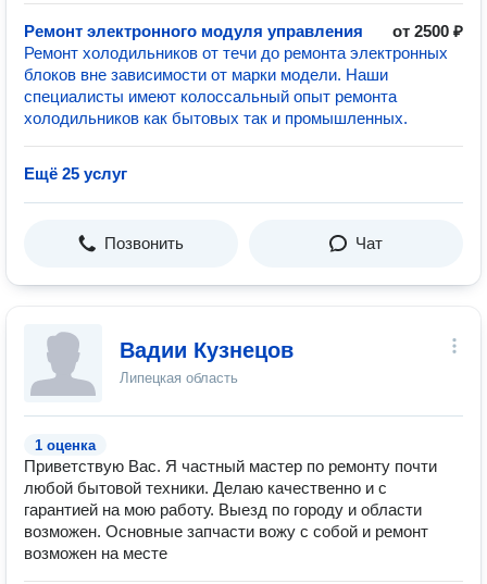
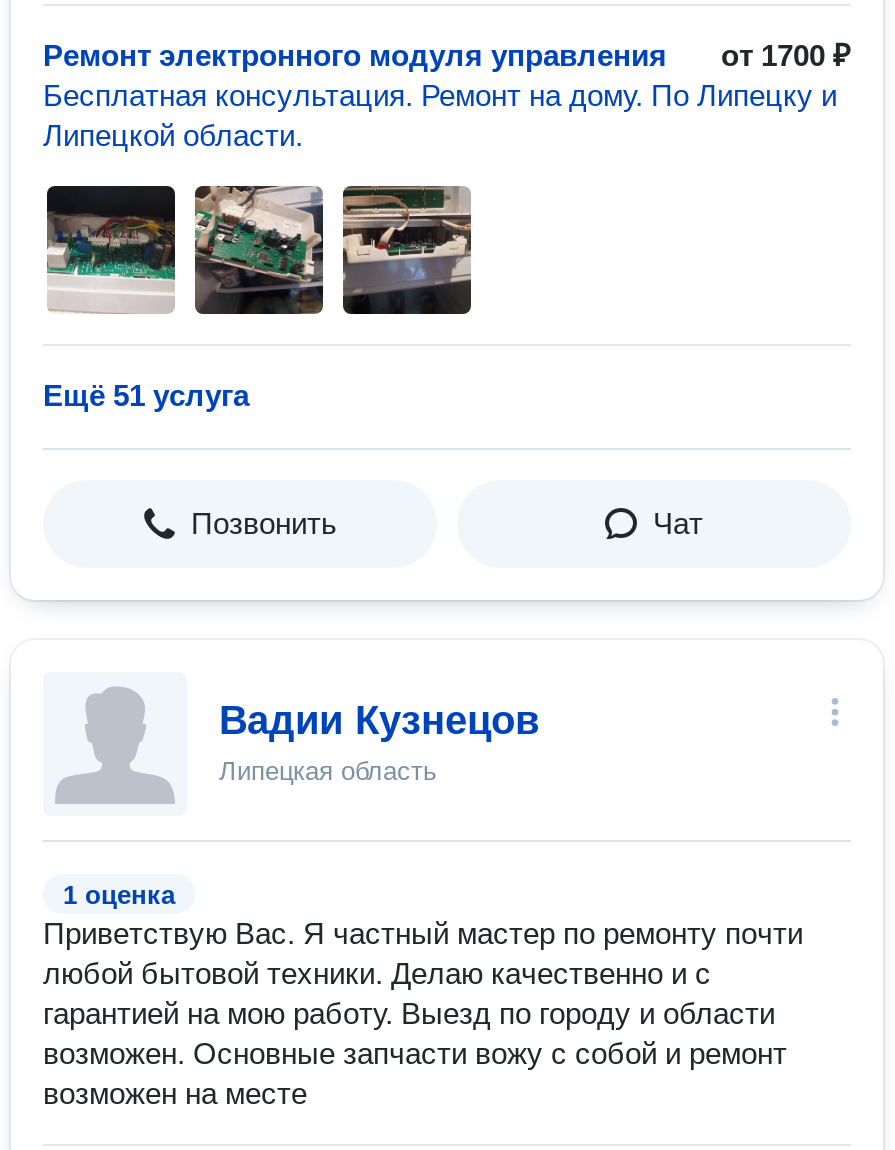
[24,22,463,127] от 2500 ₽ | Ремонт холодильников от течи до ремонта электронных | блоков вне зависимости от марки модели. Наши | специалисты имеют колоссальный опыт ремонта | холодильников как бытовых так и промышленных. -> [43,38,851,152] от 1700 ₽ | Бесплатная консультация. Ремонт на дому. По Липецку и | Липецкой области.
[24,164,127,183] Ещё 25 услуг -> [43,378,249,412] Ещё 51 услуга

